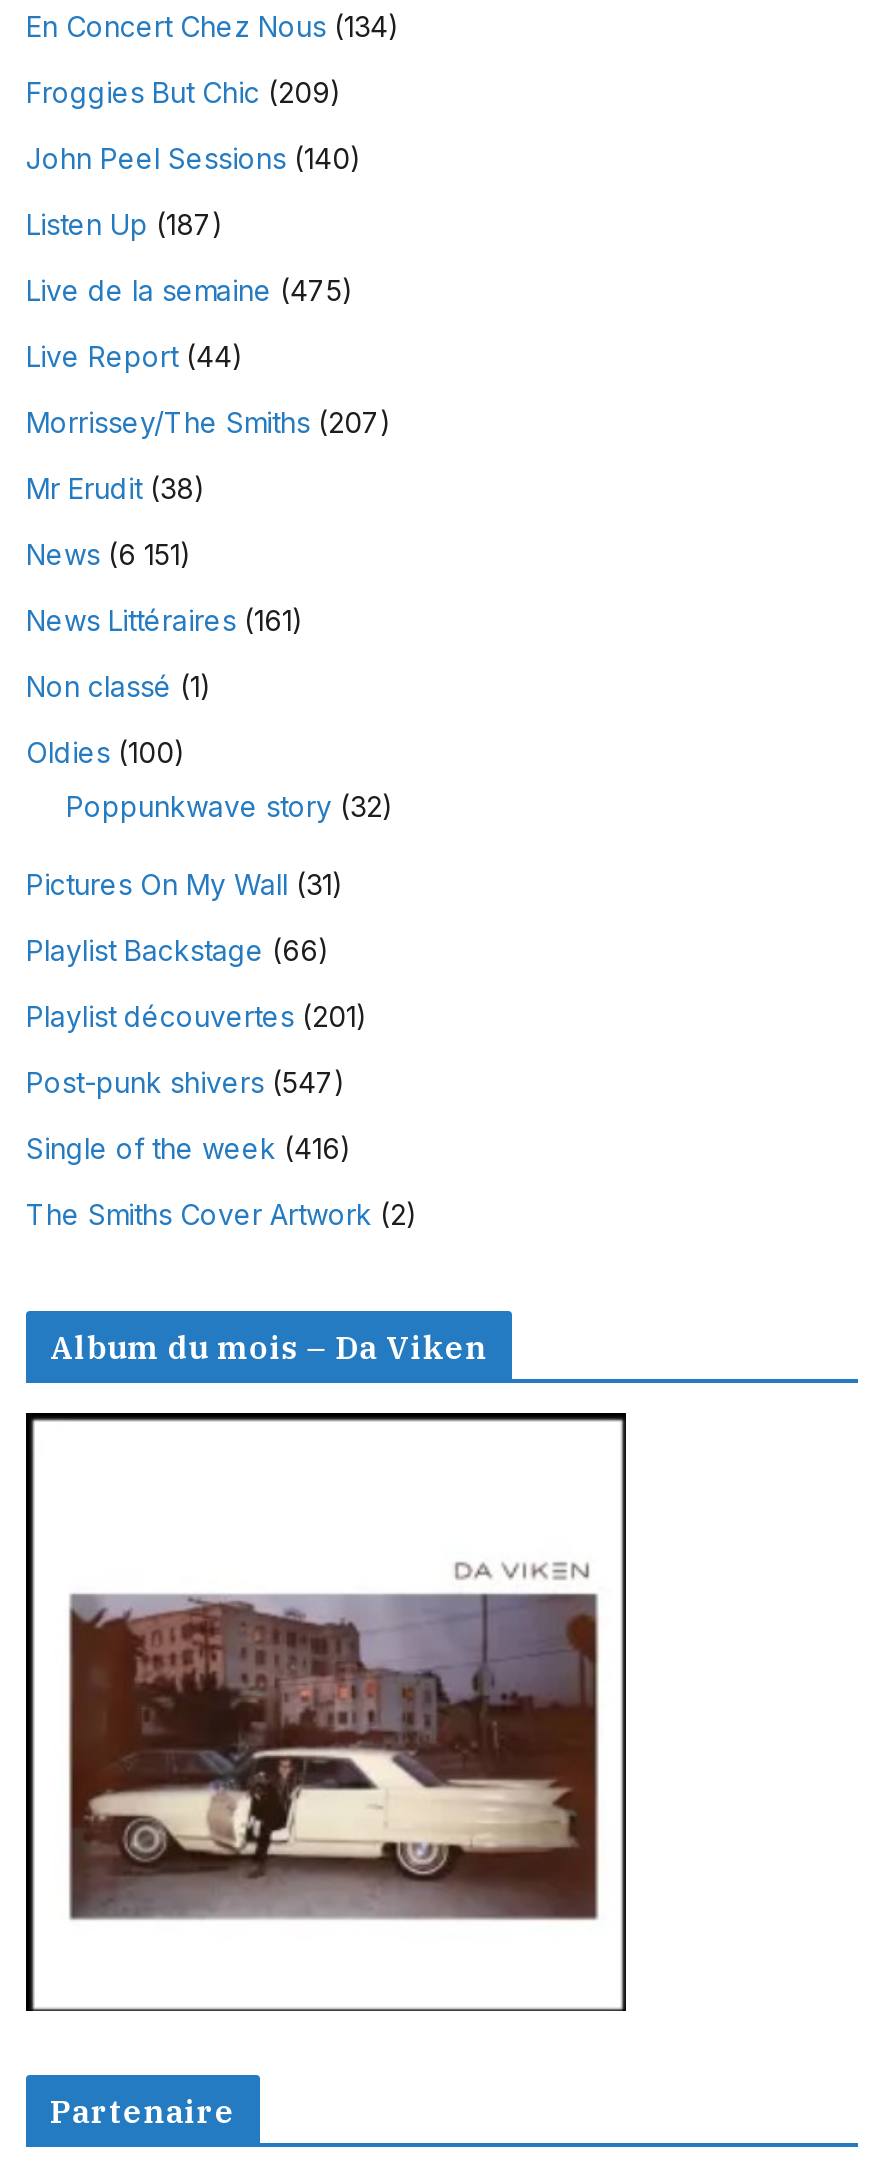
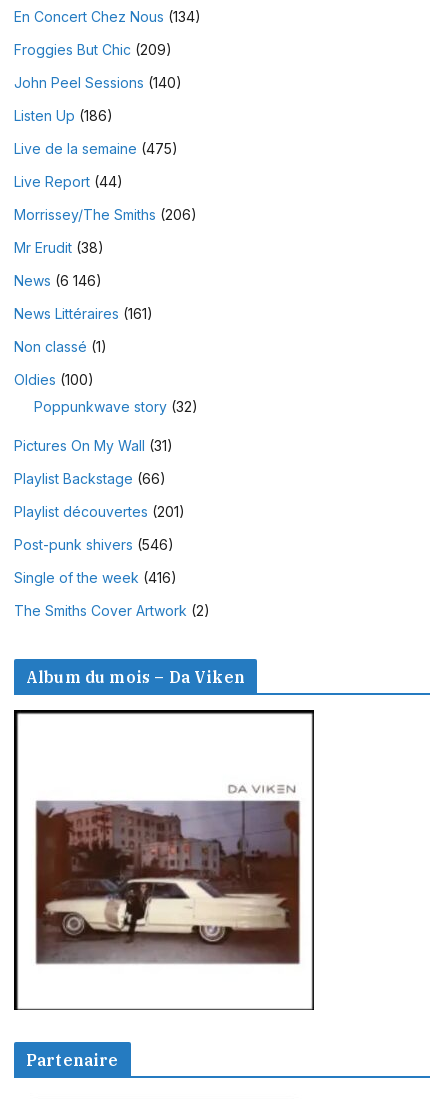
[26,208,224,242] Listen Up (187) -> [14,107,113,124] Listen Up (186)
[26,406,392,440] Morrissey/The Smiths (207) -> [14,206,197,223] Morrissey/The Smiths (206)
[26,538,192,572] News (6 151) -> [14,272,102,289] News (6 146)
[26,1066,346,1100] Post-punk shivers (547) -> [14,536,174,553] Post-punk shivers (546)

